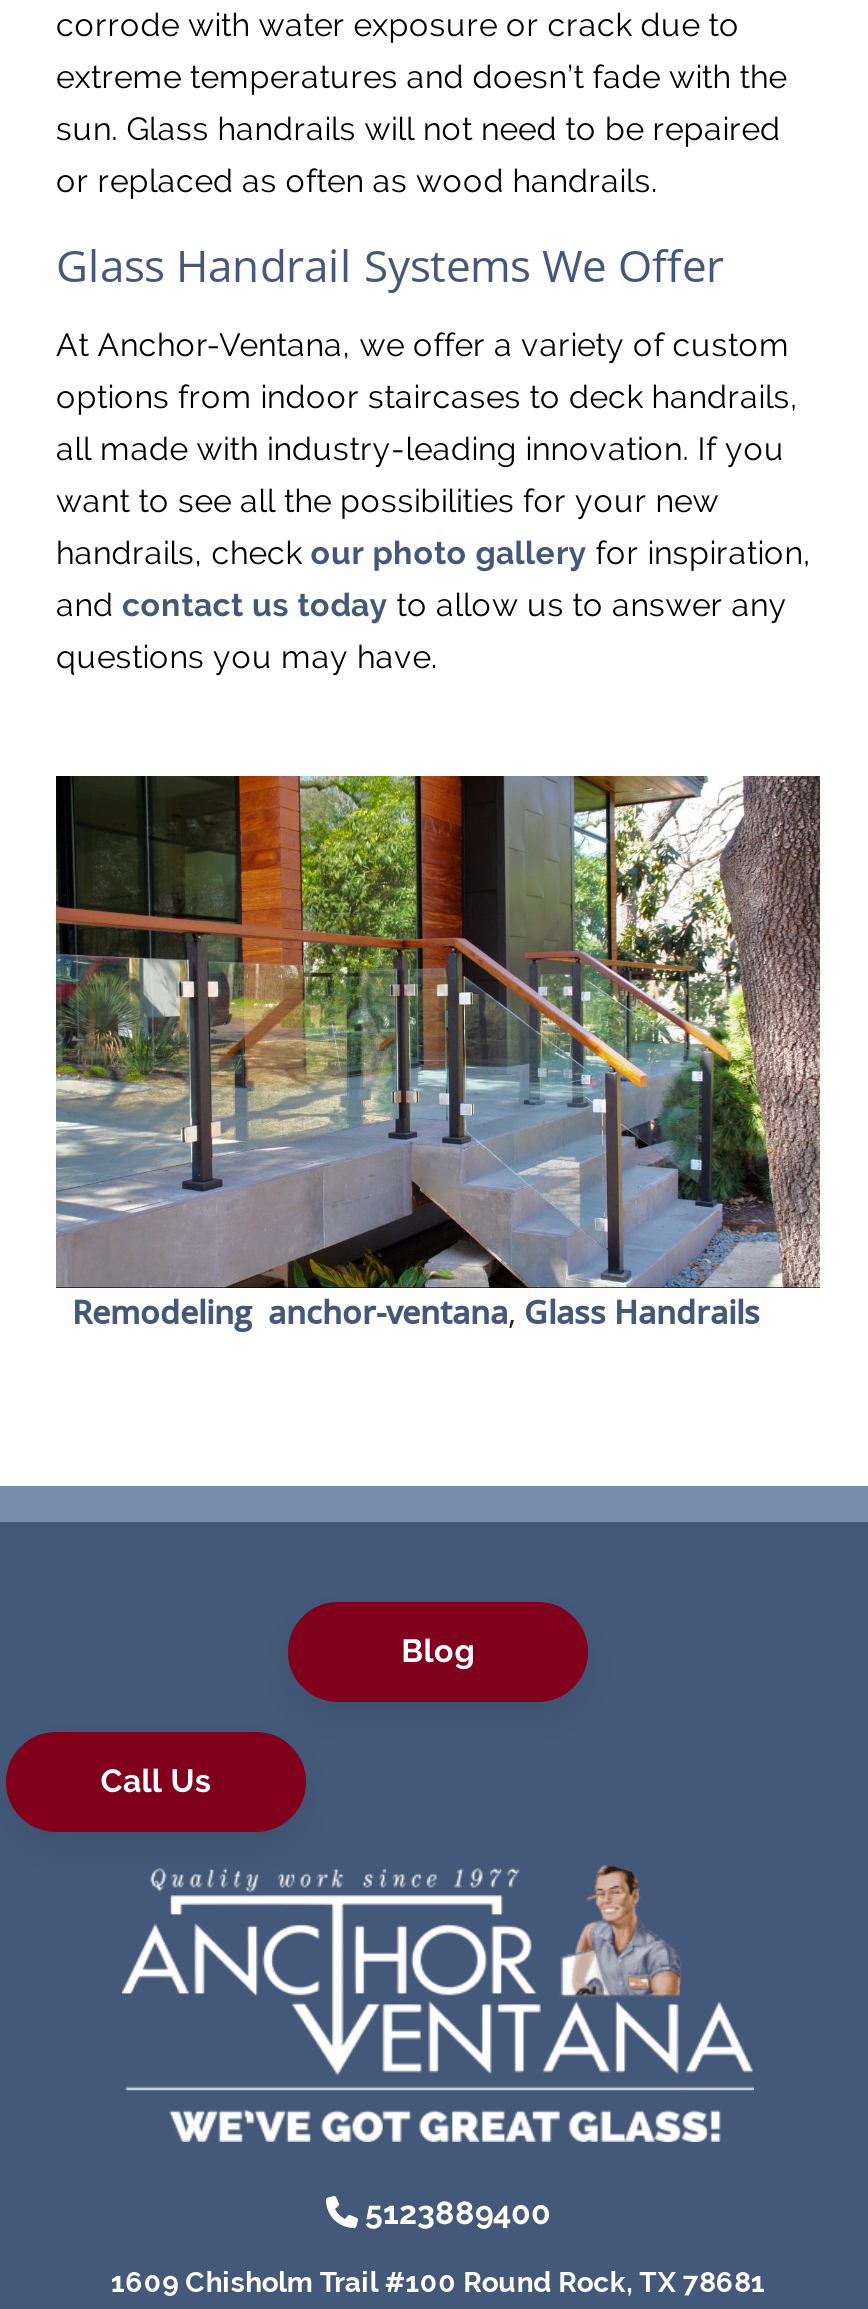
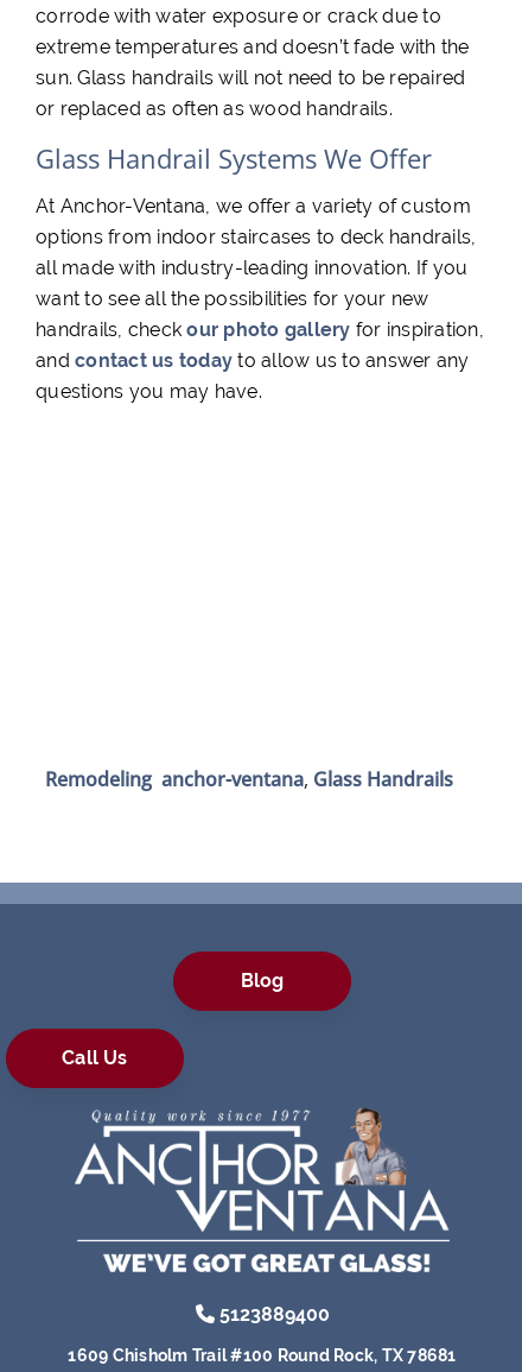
[54,774,822,1290] [image] -> none

